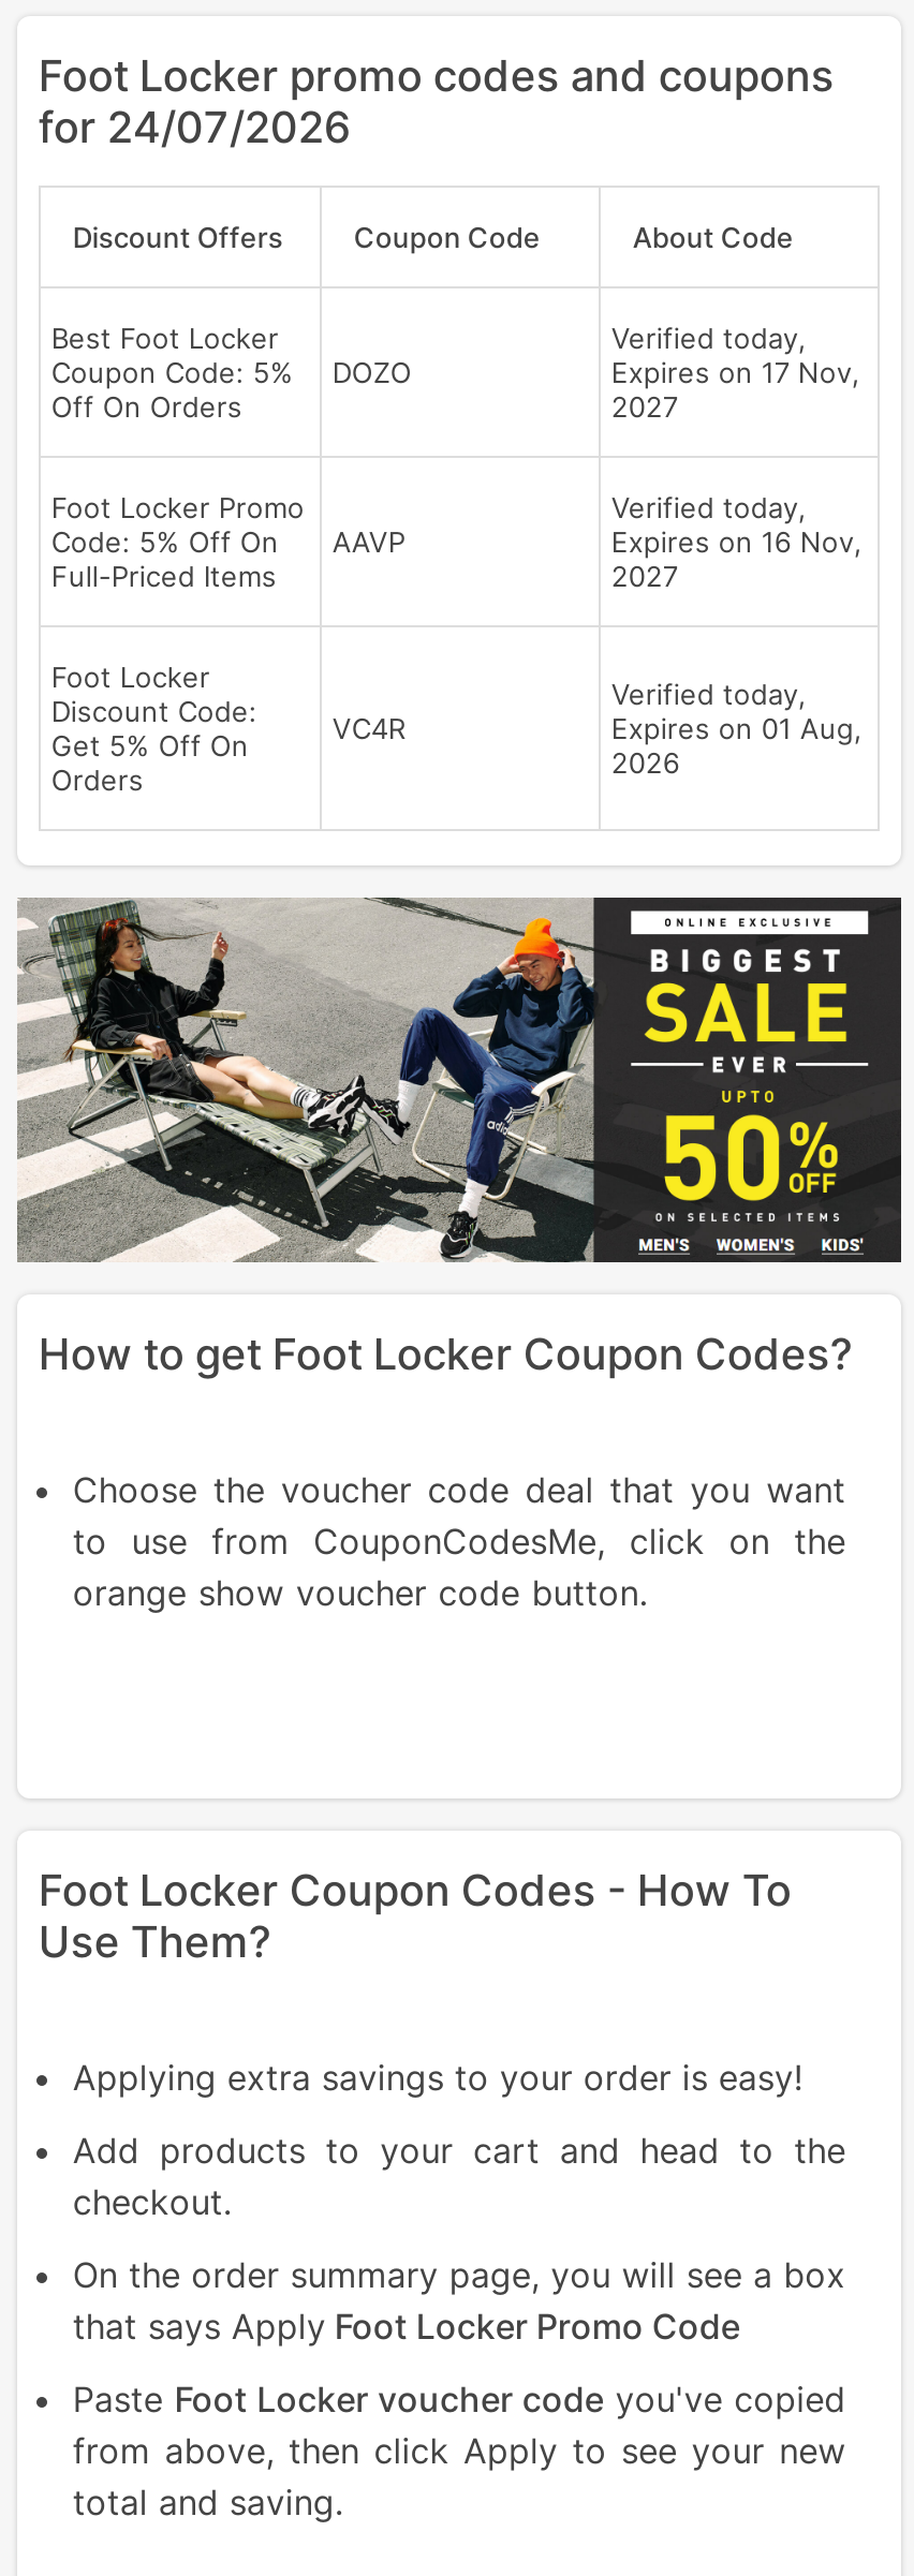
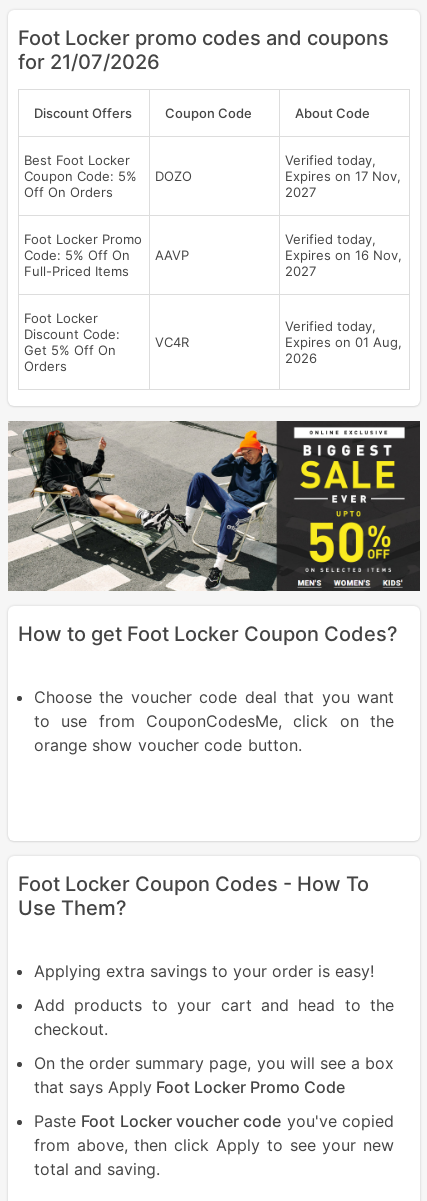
[38,102,352,154] for 24/07/2026 -> [18,50,160,74] for 21/07/2026

